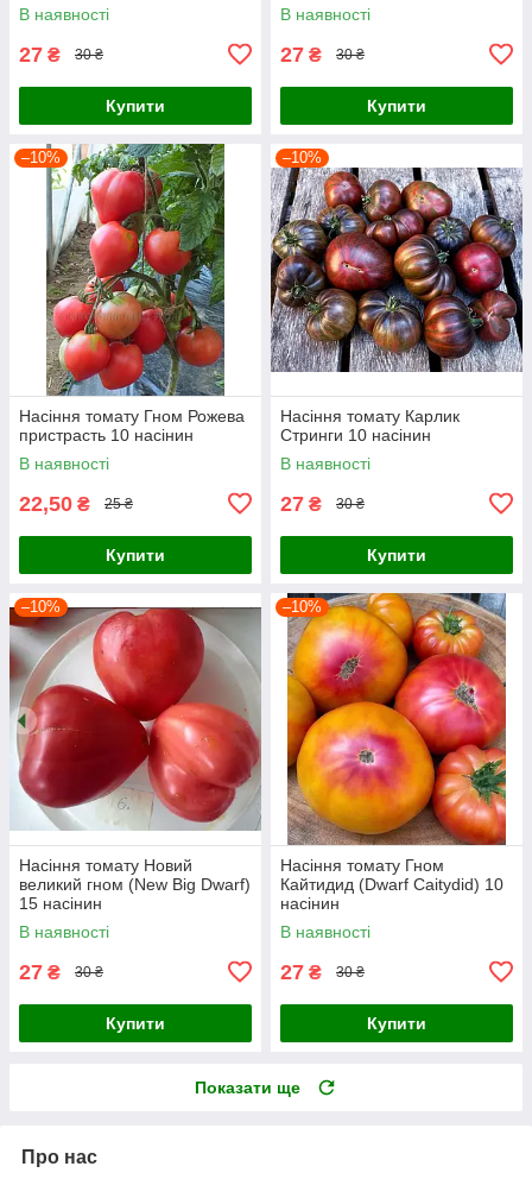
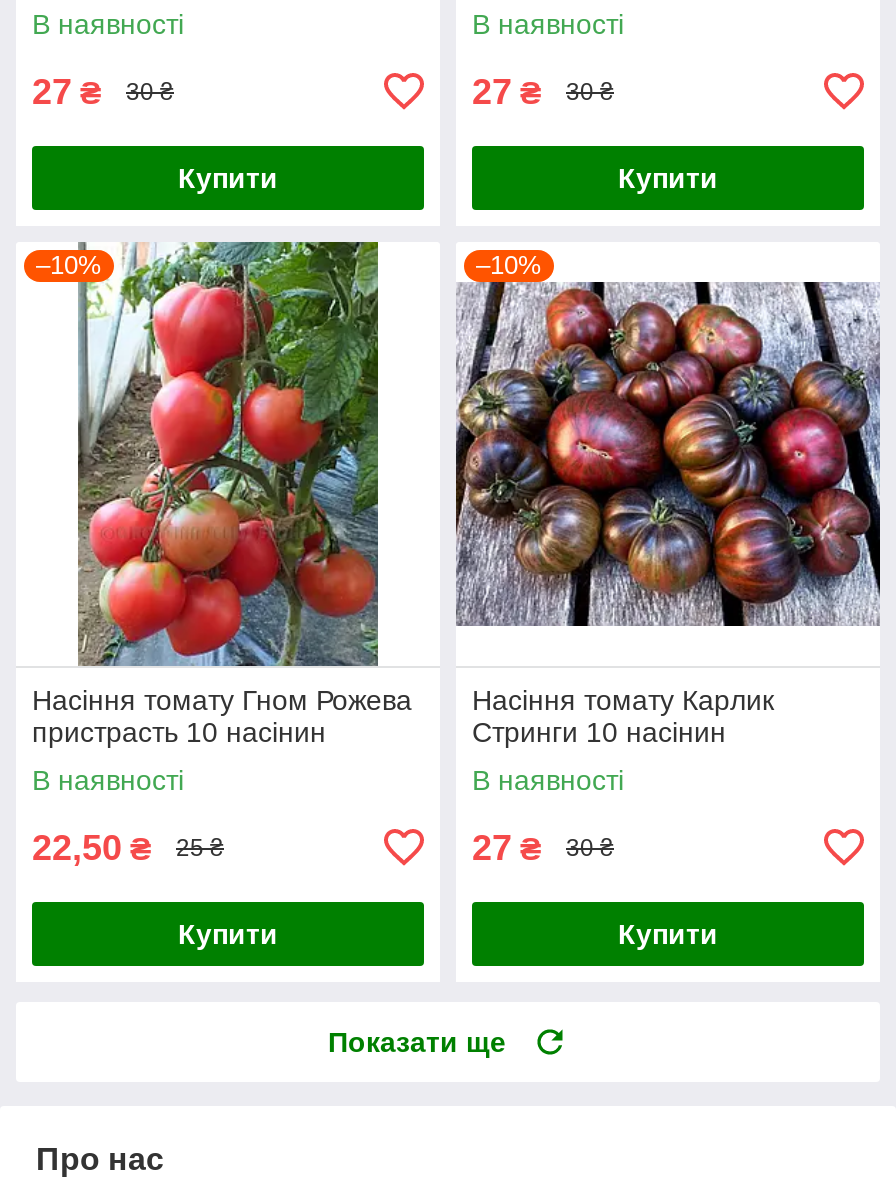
[8,598,262,832] [image] | –10% -> none
[283,592,507,846] [image] | –10% -> none
[19,855,251,1033] Насіння томату Новий | великий гном (New Big Dwarf) | 15 насінин | В наявності | 27 ₴ | 30 ₴ | Купити -> none
[280,855,503,1033] Насіння томату Гном | Кайтидид (Dwarf Caitydid) 10 | насінин | В наявності | 27 ₴ | 30 ₴ | Купити -> none

